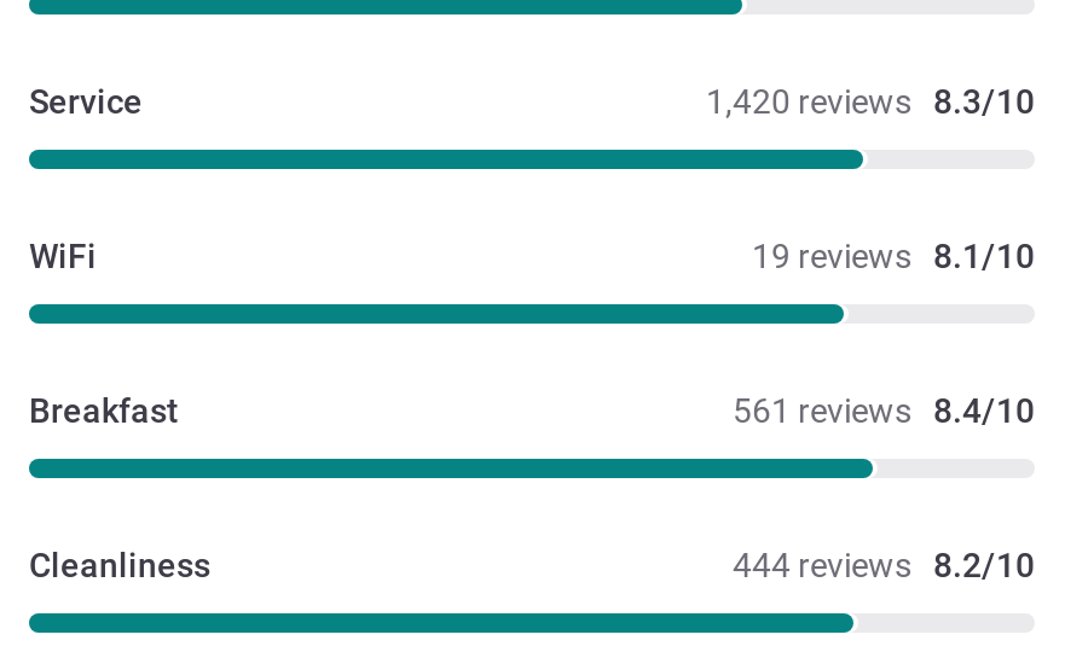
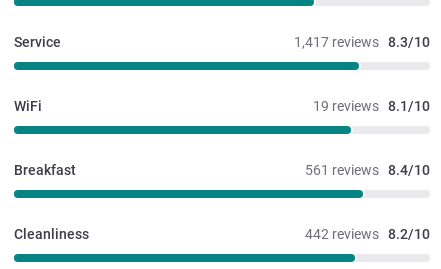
[706,82,1035,121] 1,420 reviews 8.3/10 -> [294,34,430,50] 1,417 reviews 8.3/10
[733,546,1035,585] 444 reviews 8.2/10 -> [305,226,430,242] 442 reviews 8.2/10

